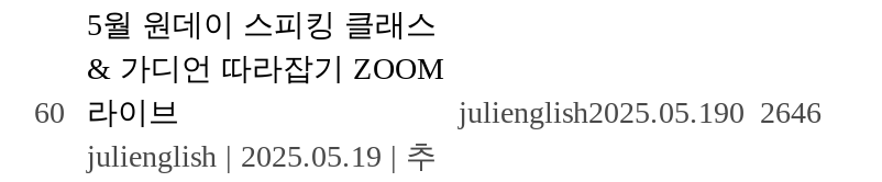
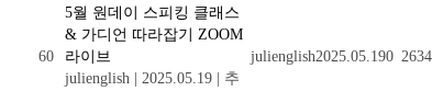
[459,96,822,129] julienglish2025.05.190 2646 -> [251,48,432,65] julienglish2025.05.190 2634

